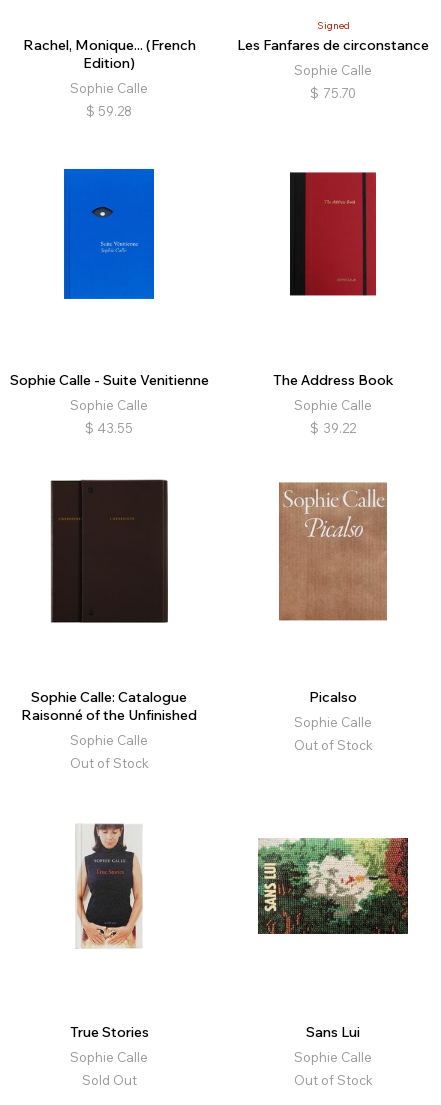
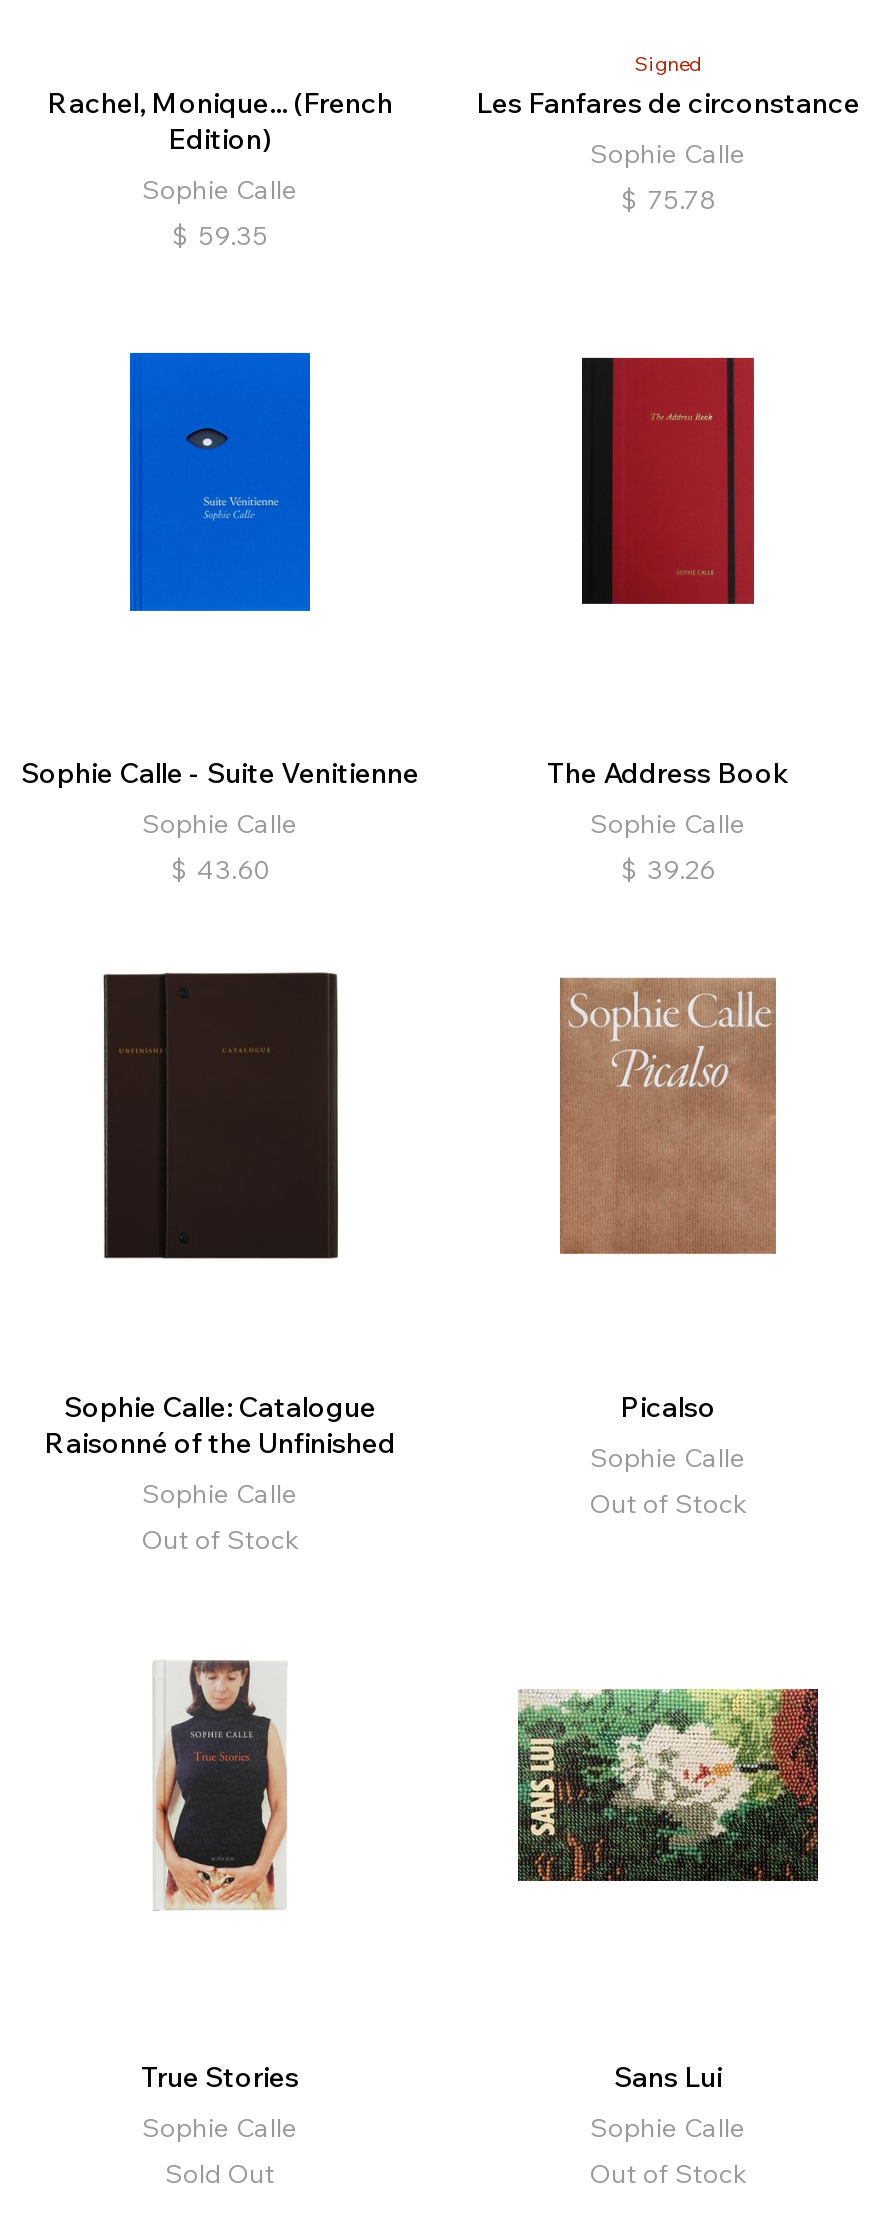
[310,85,356,101] $ 75.70 -> [621,183,715,215] $ 75.78
[85,103,132,119] $ 59.28 -> [172,219,268,251] $ 59.35
[84,420,133,436] $ 43.55 -> [171,853,269,885] $ 43.60
[310,420,356,436] $ 39.22 -> [621,853,715,885] $ 39.26

